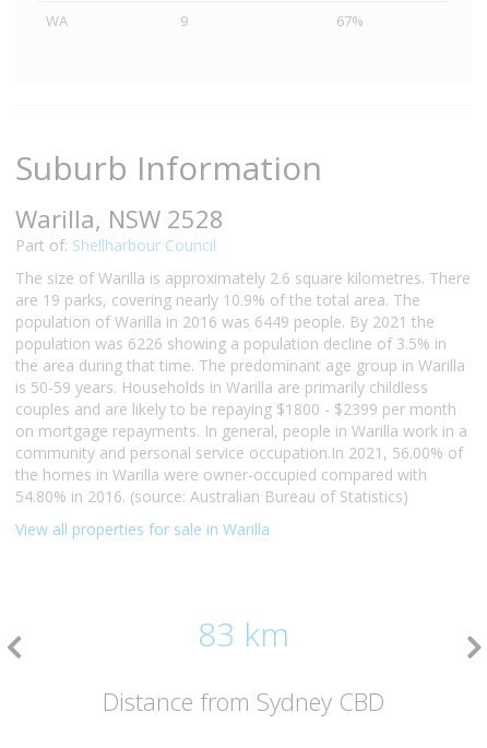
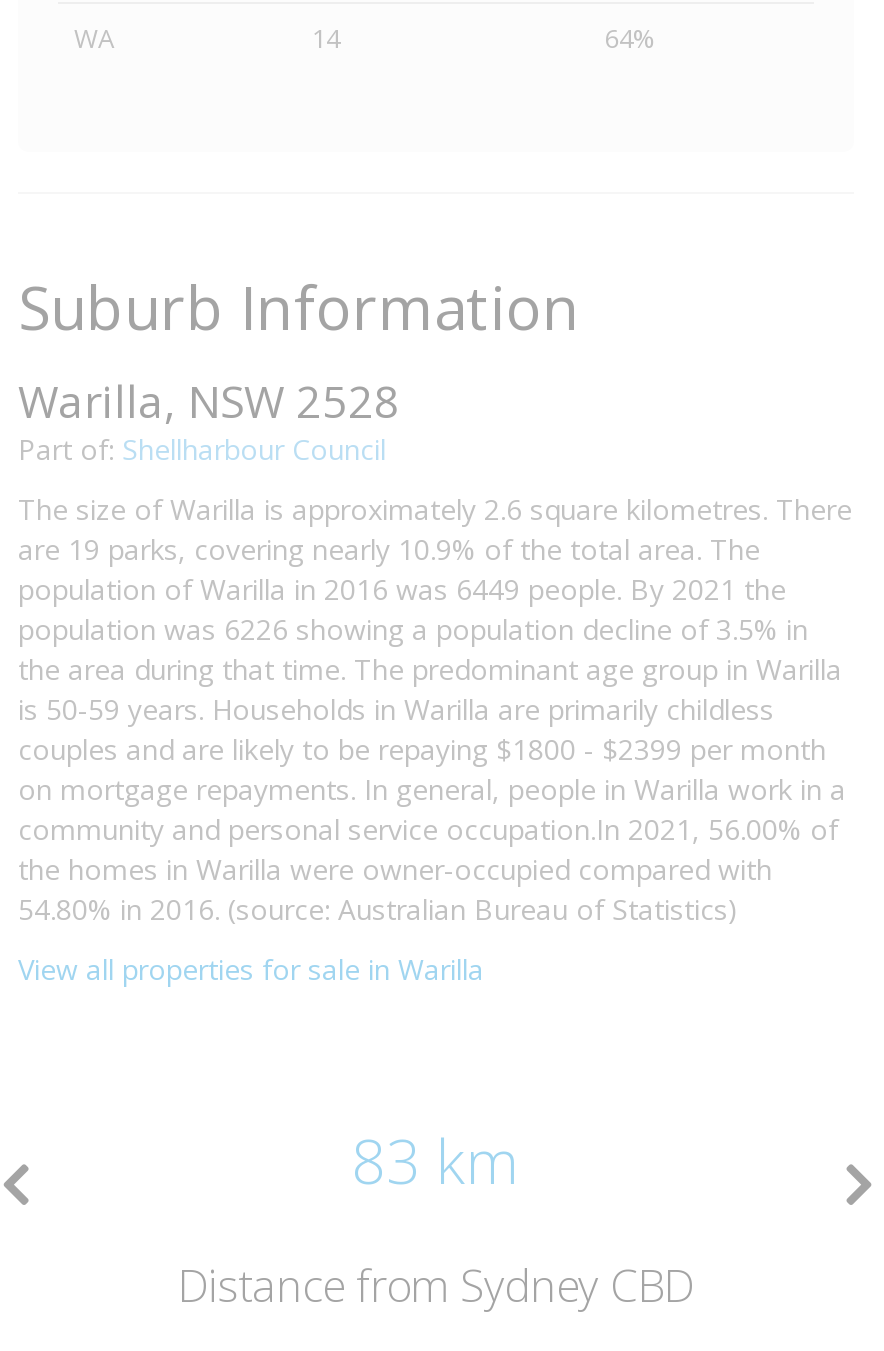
[180,11,187,31] 9 -> [312,20,340,56] 14
[336,11,363,31] 67% -> [605,20,655,56] 64%

